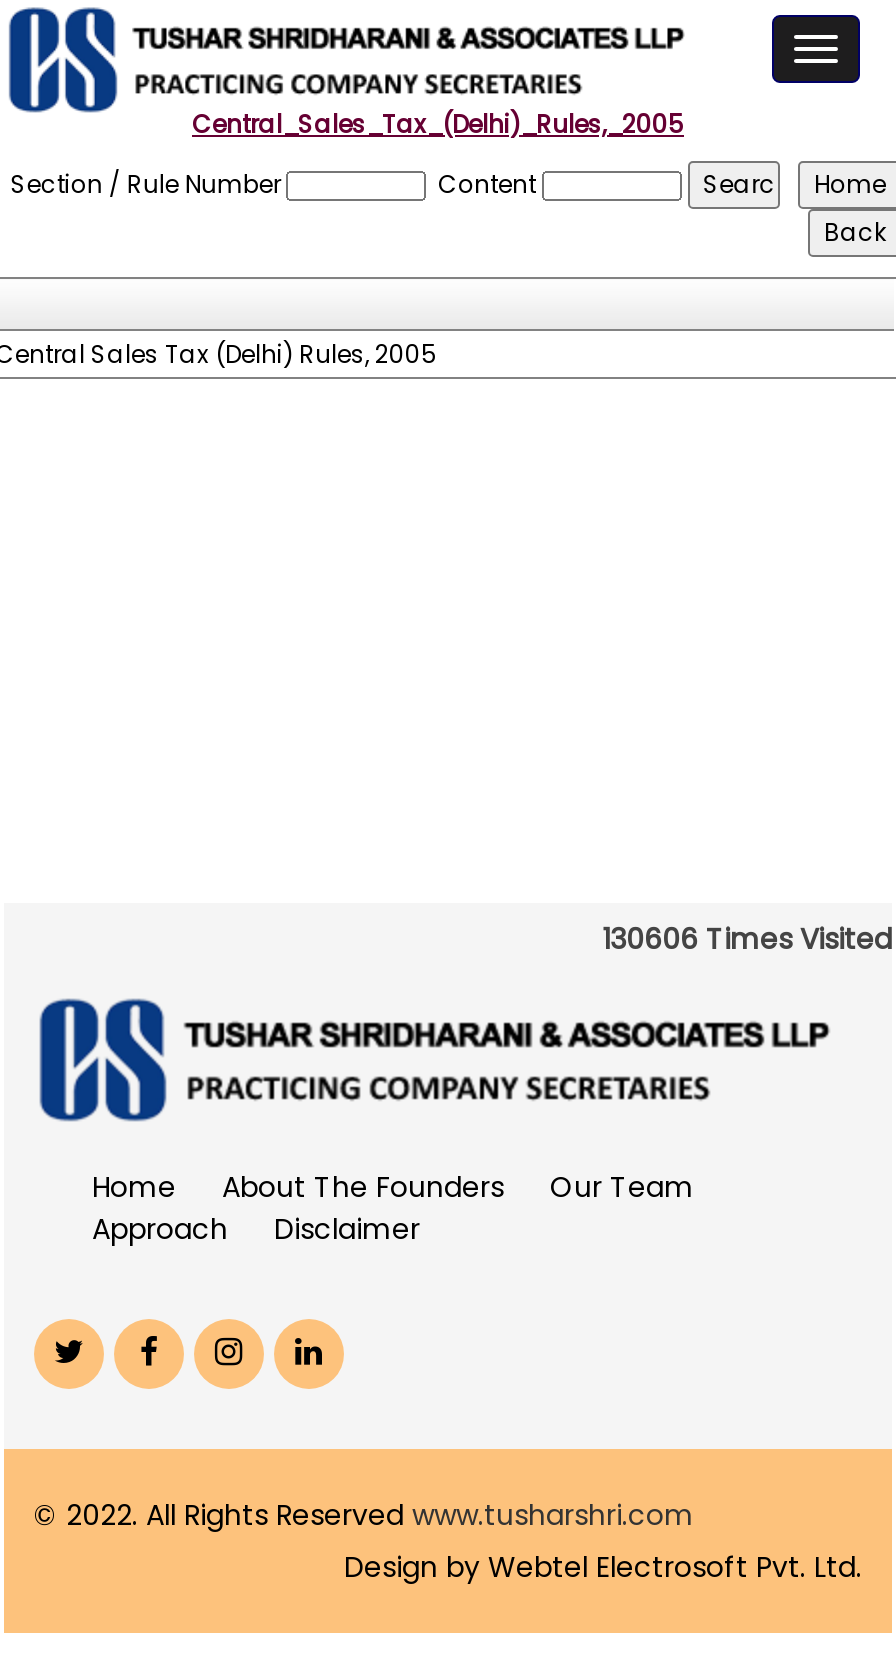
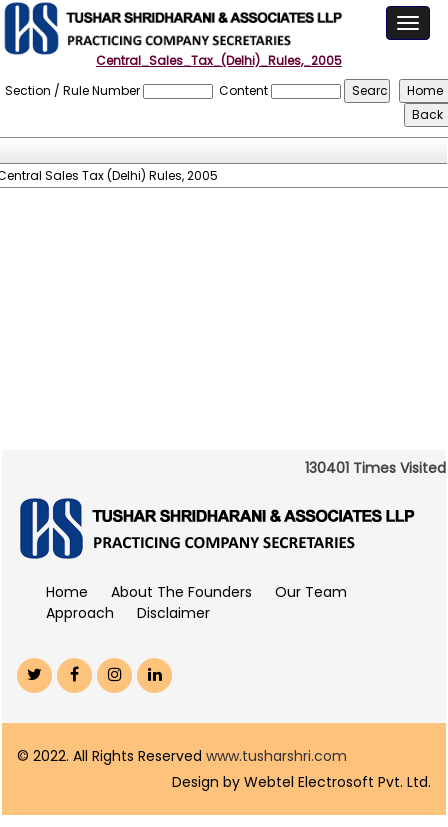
[602,919,892,959] 130606 Times Visited -> [305,458,446,478] 130401 Times Visited

